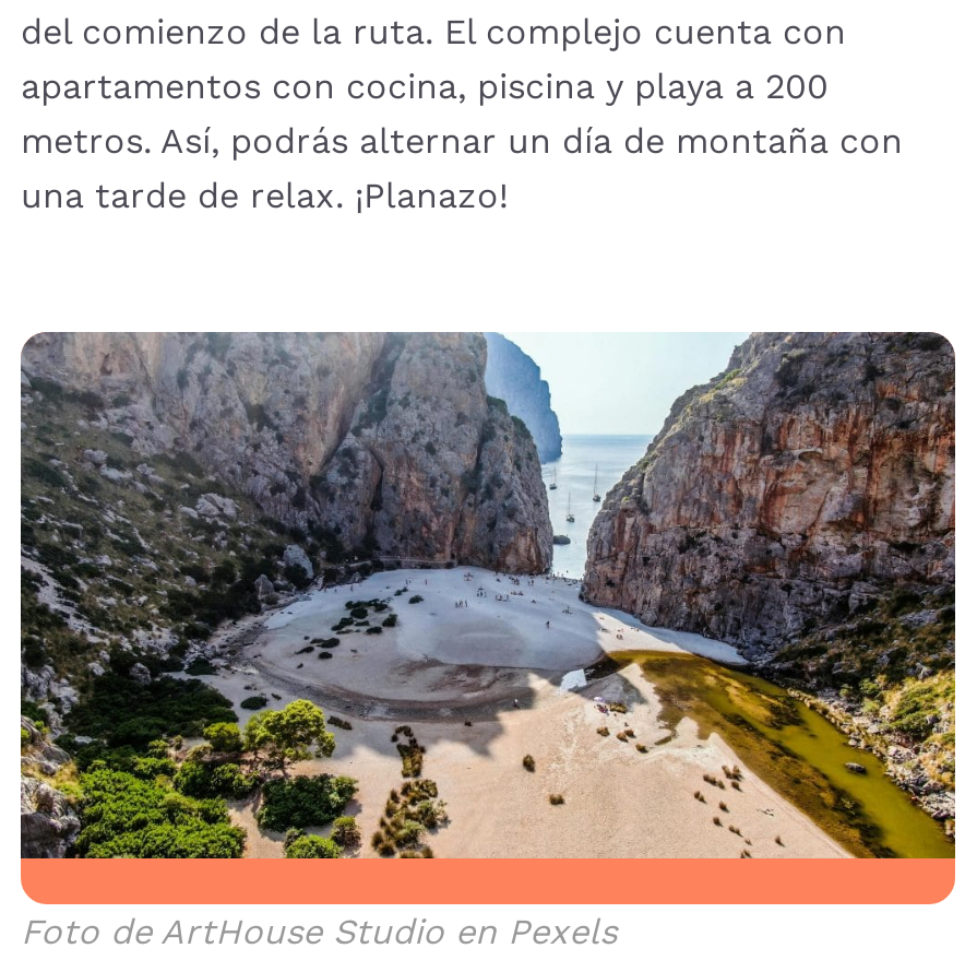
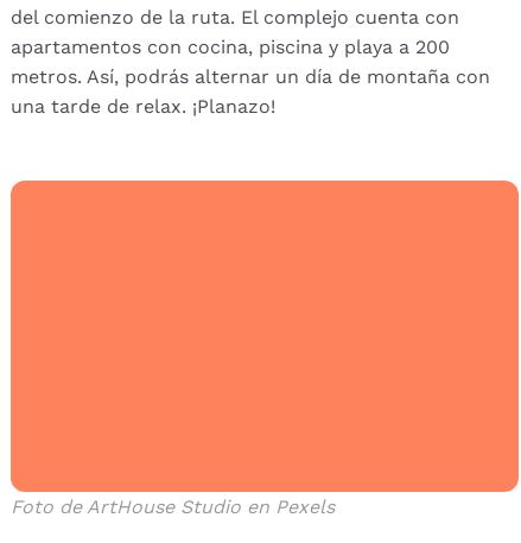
[19,330,957,861] [image] -> none

